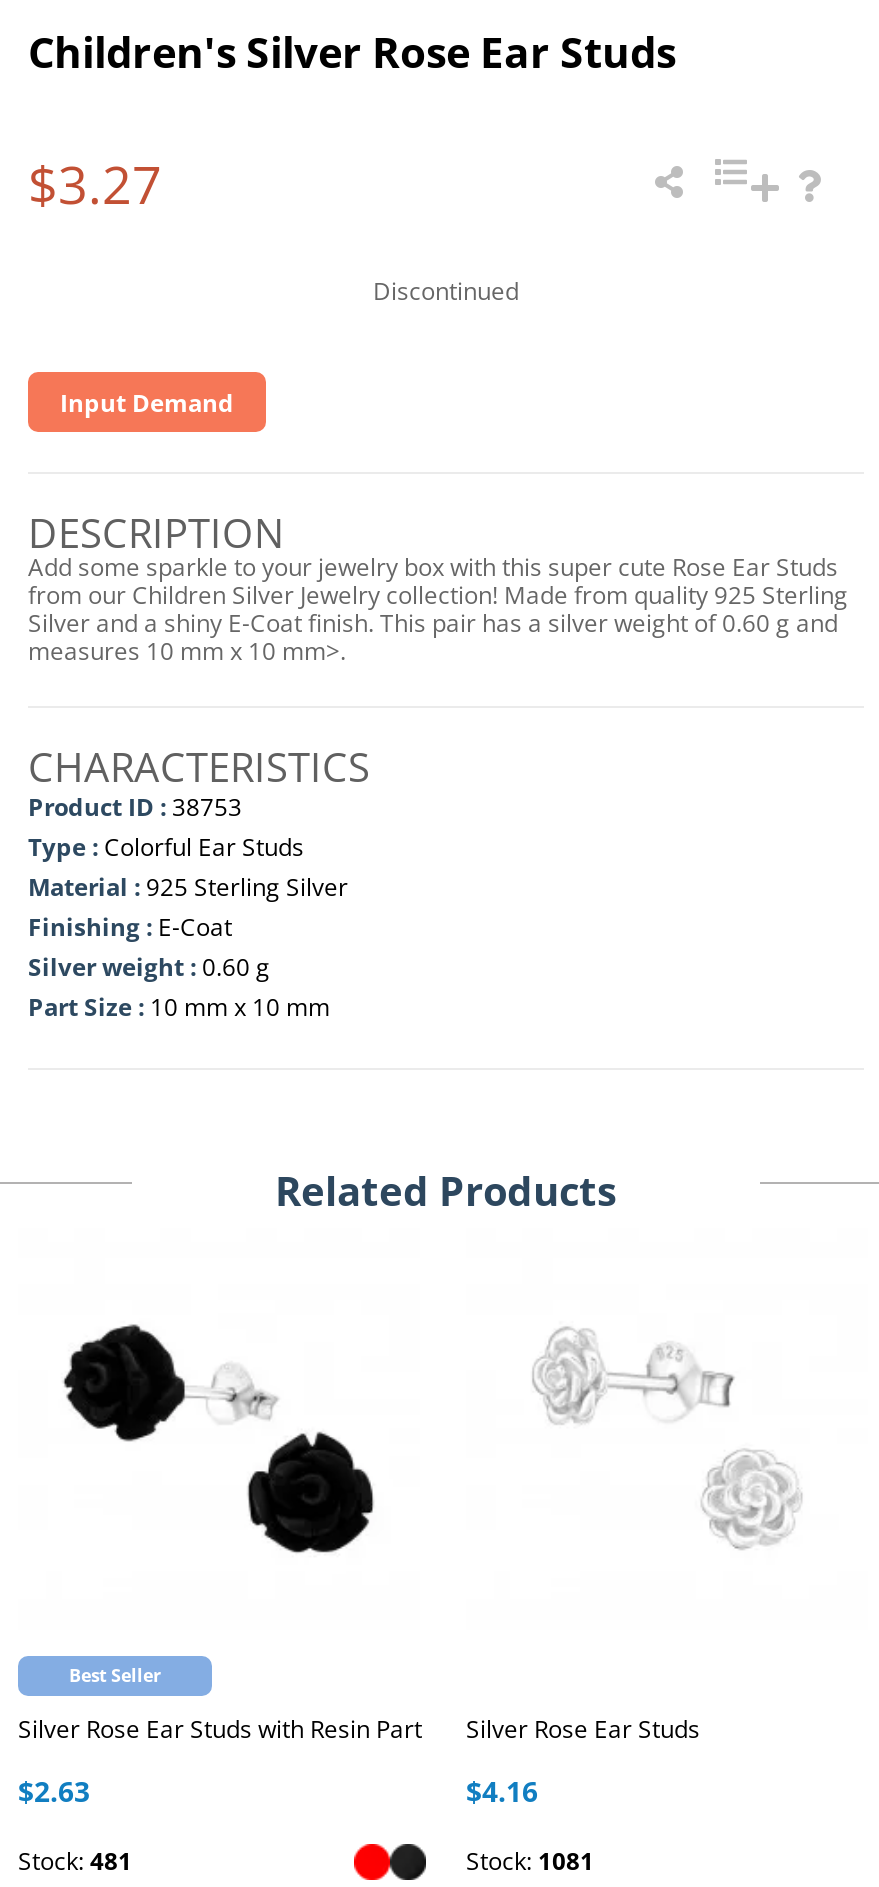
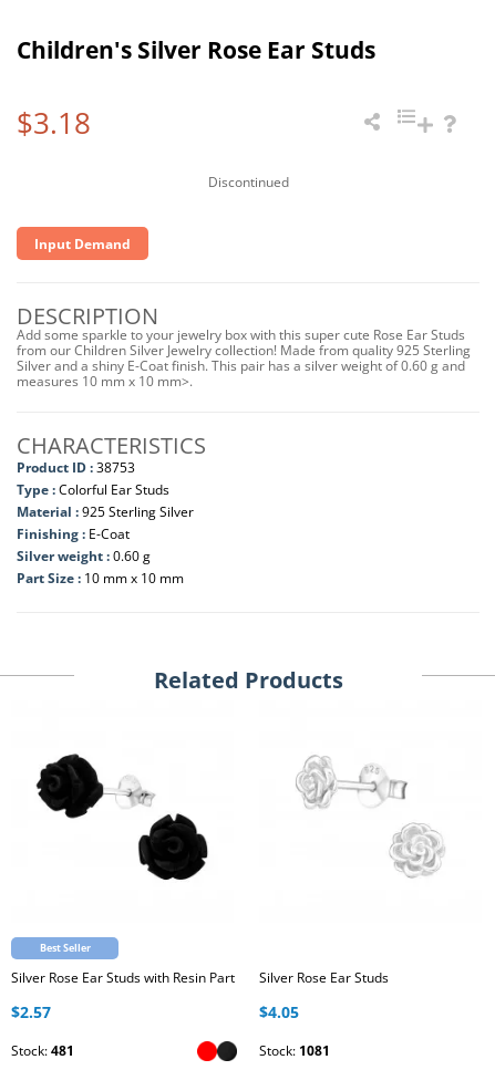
[28,148,162,220] $3.27 -> [17,103,91,143] $3.18
[18,1772,90,1810] $2.63 -> [11,1001,51,1022] $2.57
[466,1772,538,1810] $4.16 -> [259,1001,299,1022] $4.05

